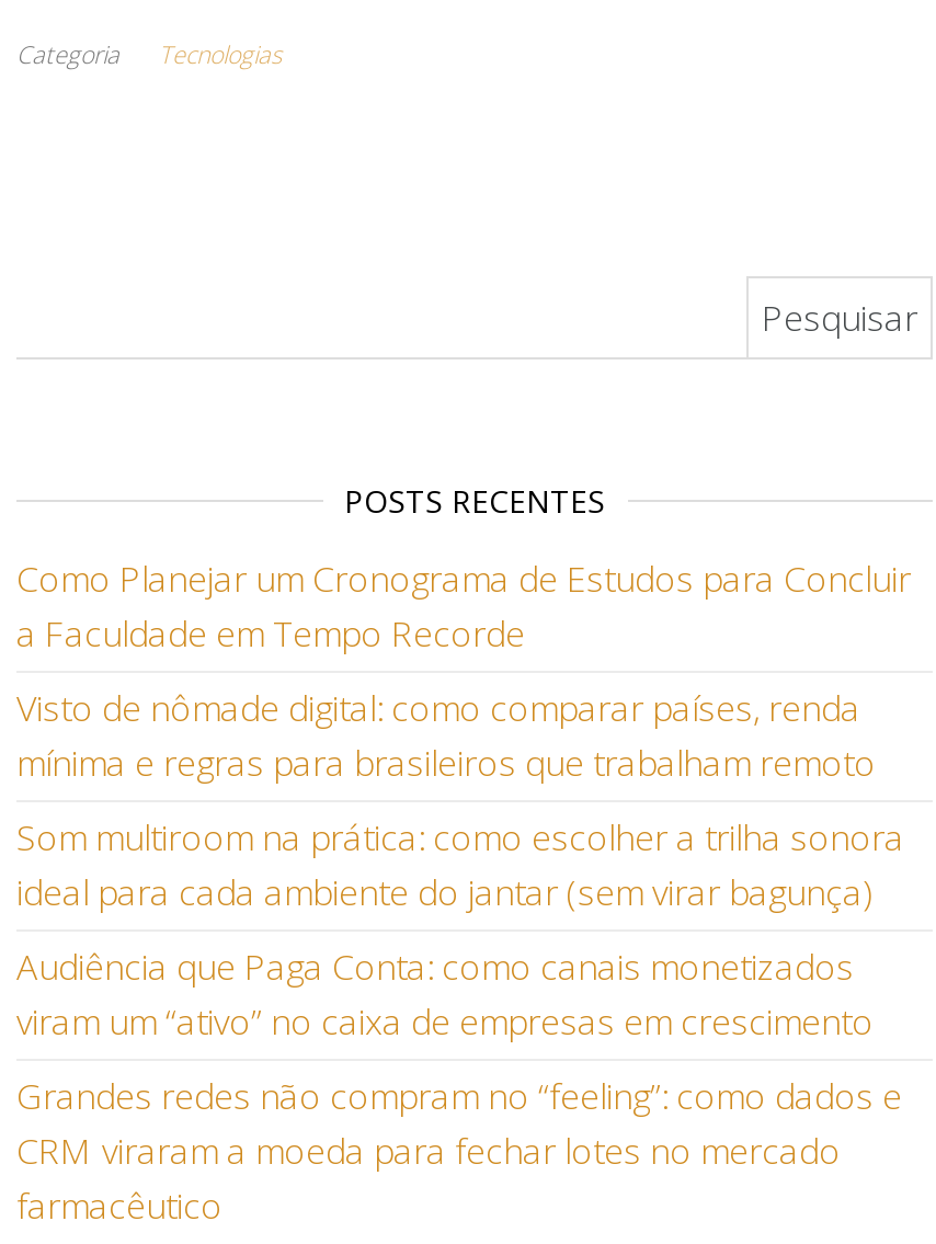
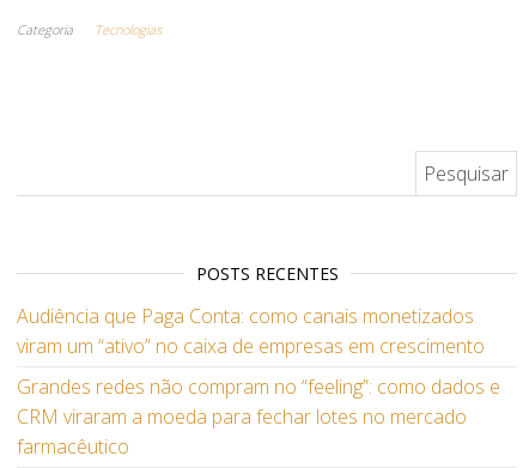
[16,555,911,917] Como Planejar um Cronograma de Estudos para Concluir | a Faculdade em Tempo Recorde | Visto de nômade digital: como comparar países, renda | mínima e regras para brasileiros que trabalham remoto | Som multiroom na prática: como escolher a trilha sonora | ideal para cada ambiente do jantar (sem virar bagunça) -> none

